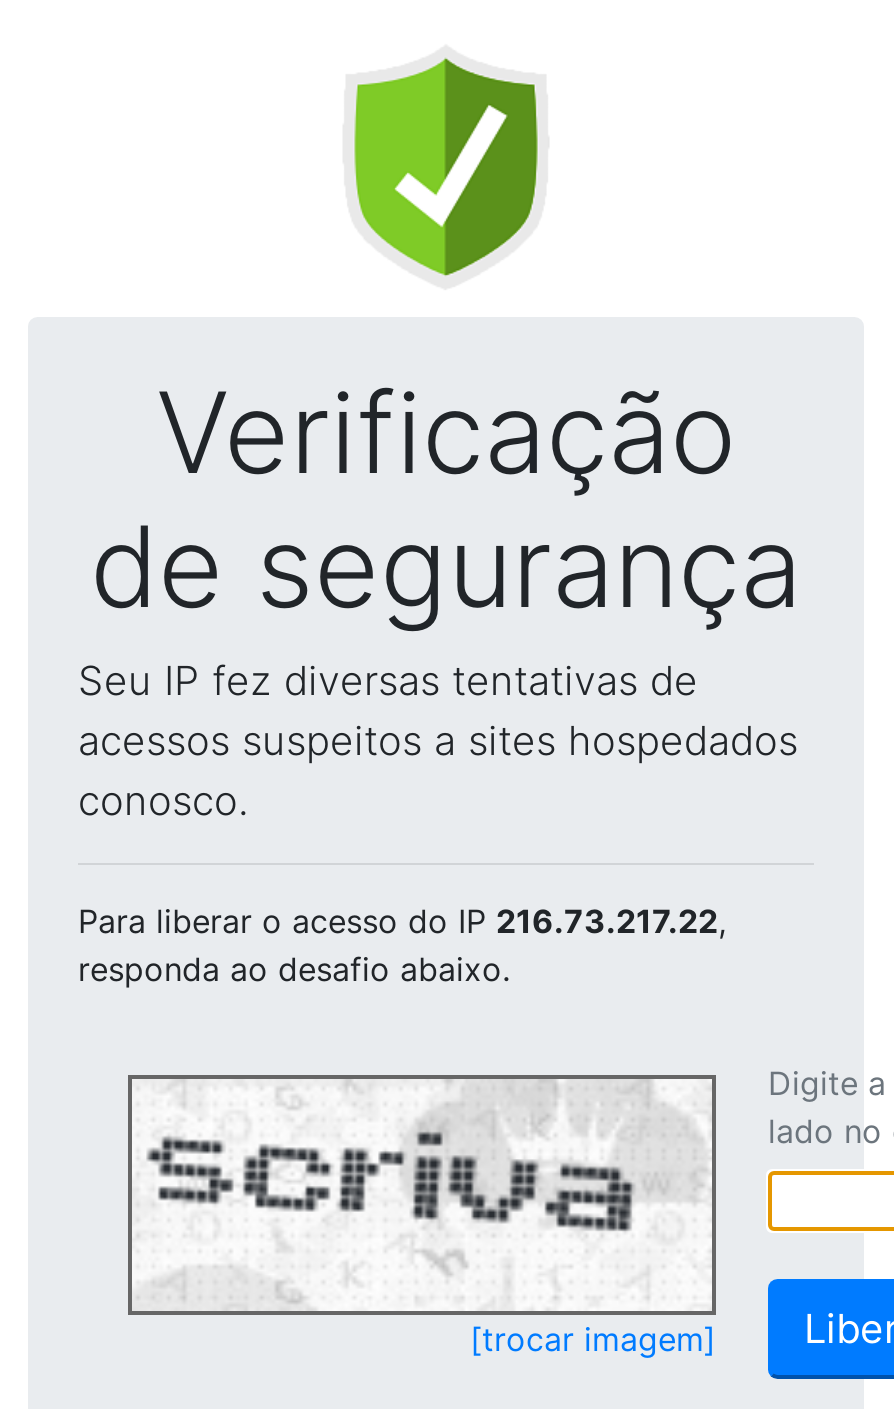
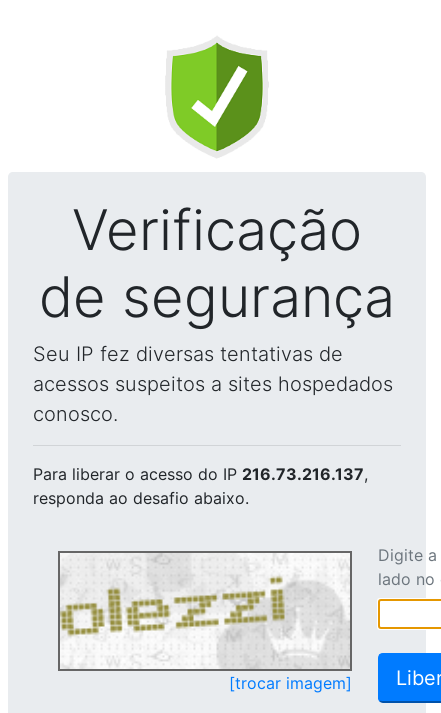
[78,901,726,941] Para liberar o acesso do IP 216.73.217.22, -> [33,464,368,484] Para liberar o acesso do IP 216.73.216.137,
[132,1083,710,1309] [image] -> [60,554,348,667] [image]

